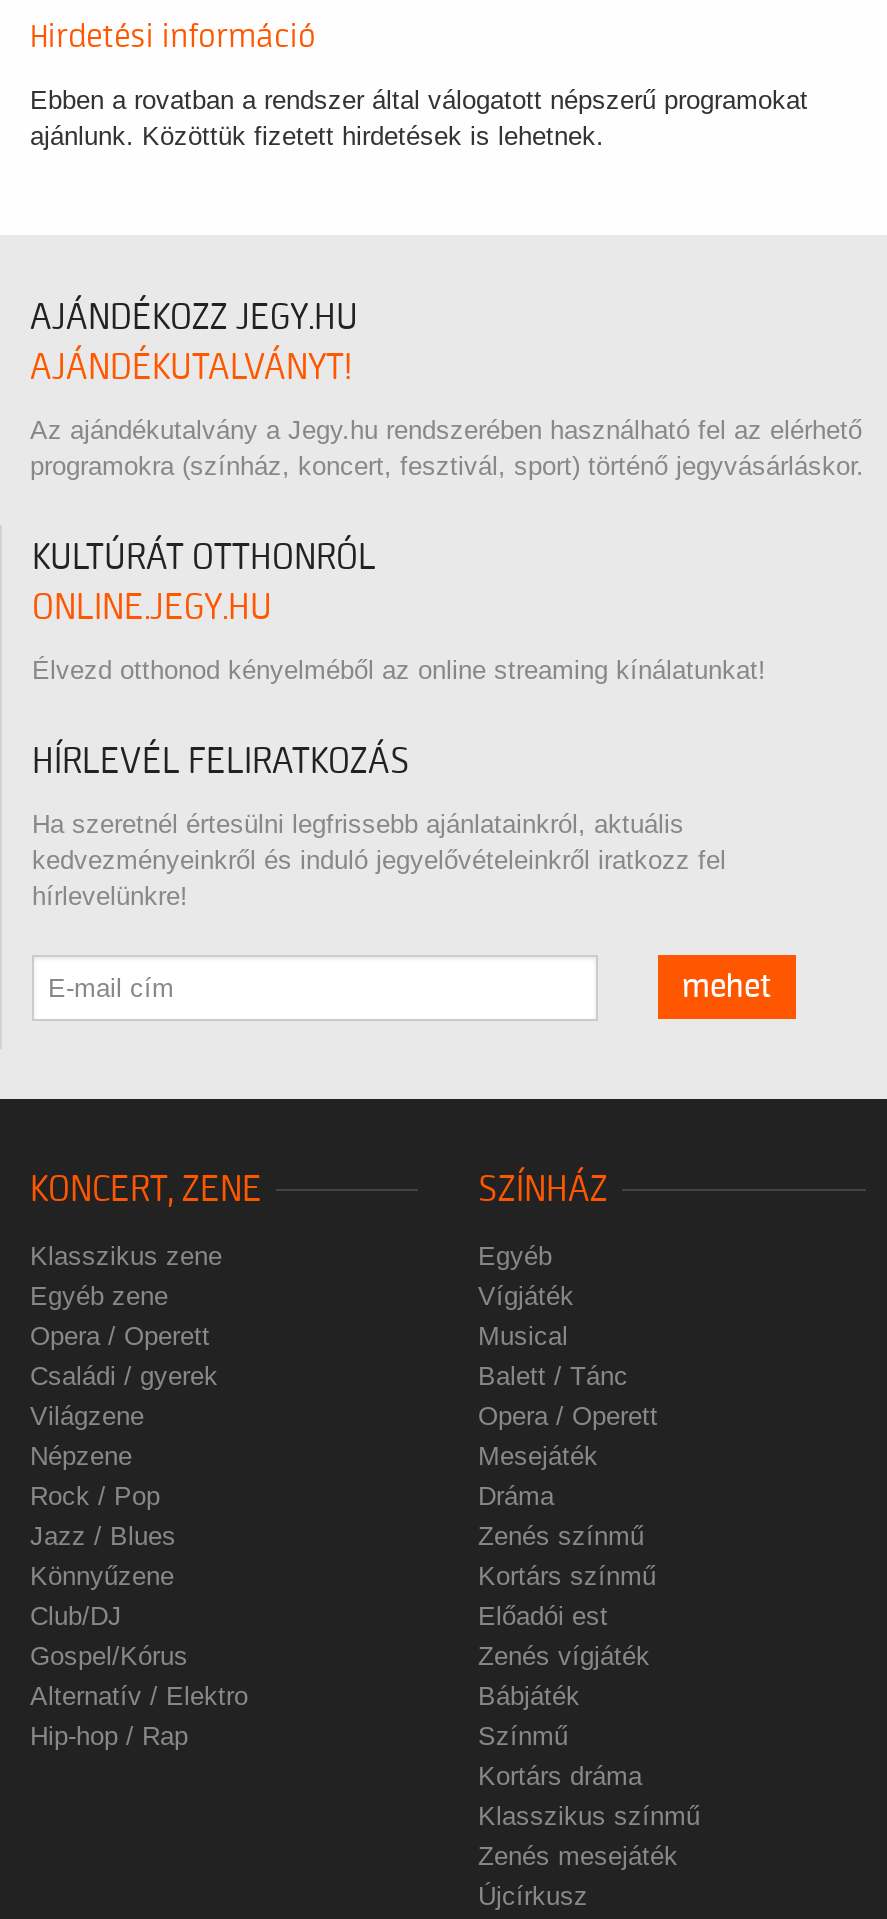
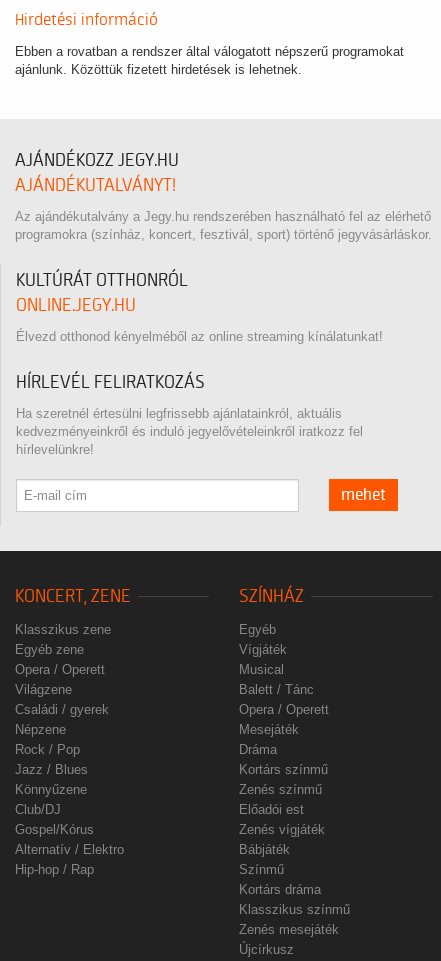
moved [30,1361,218,1391] -> [15,702,109,717]: Családi / gyerek
moved [30,1401,144,1431] -> [15,682,72,697]: Világzene
moved [478,1521,644,1551] -> [239,782,322,797]: Zenés színmű
moved [478,1561,656,1591] -> [239,762,328,777]: Kortárs színmű

